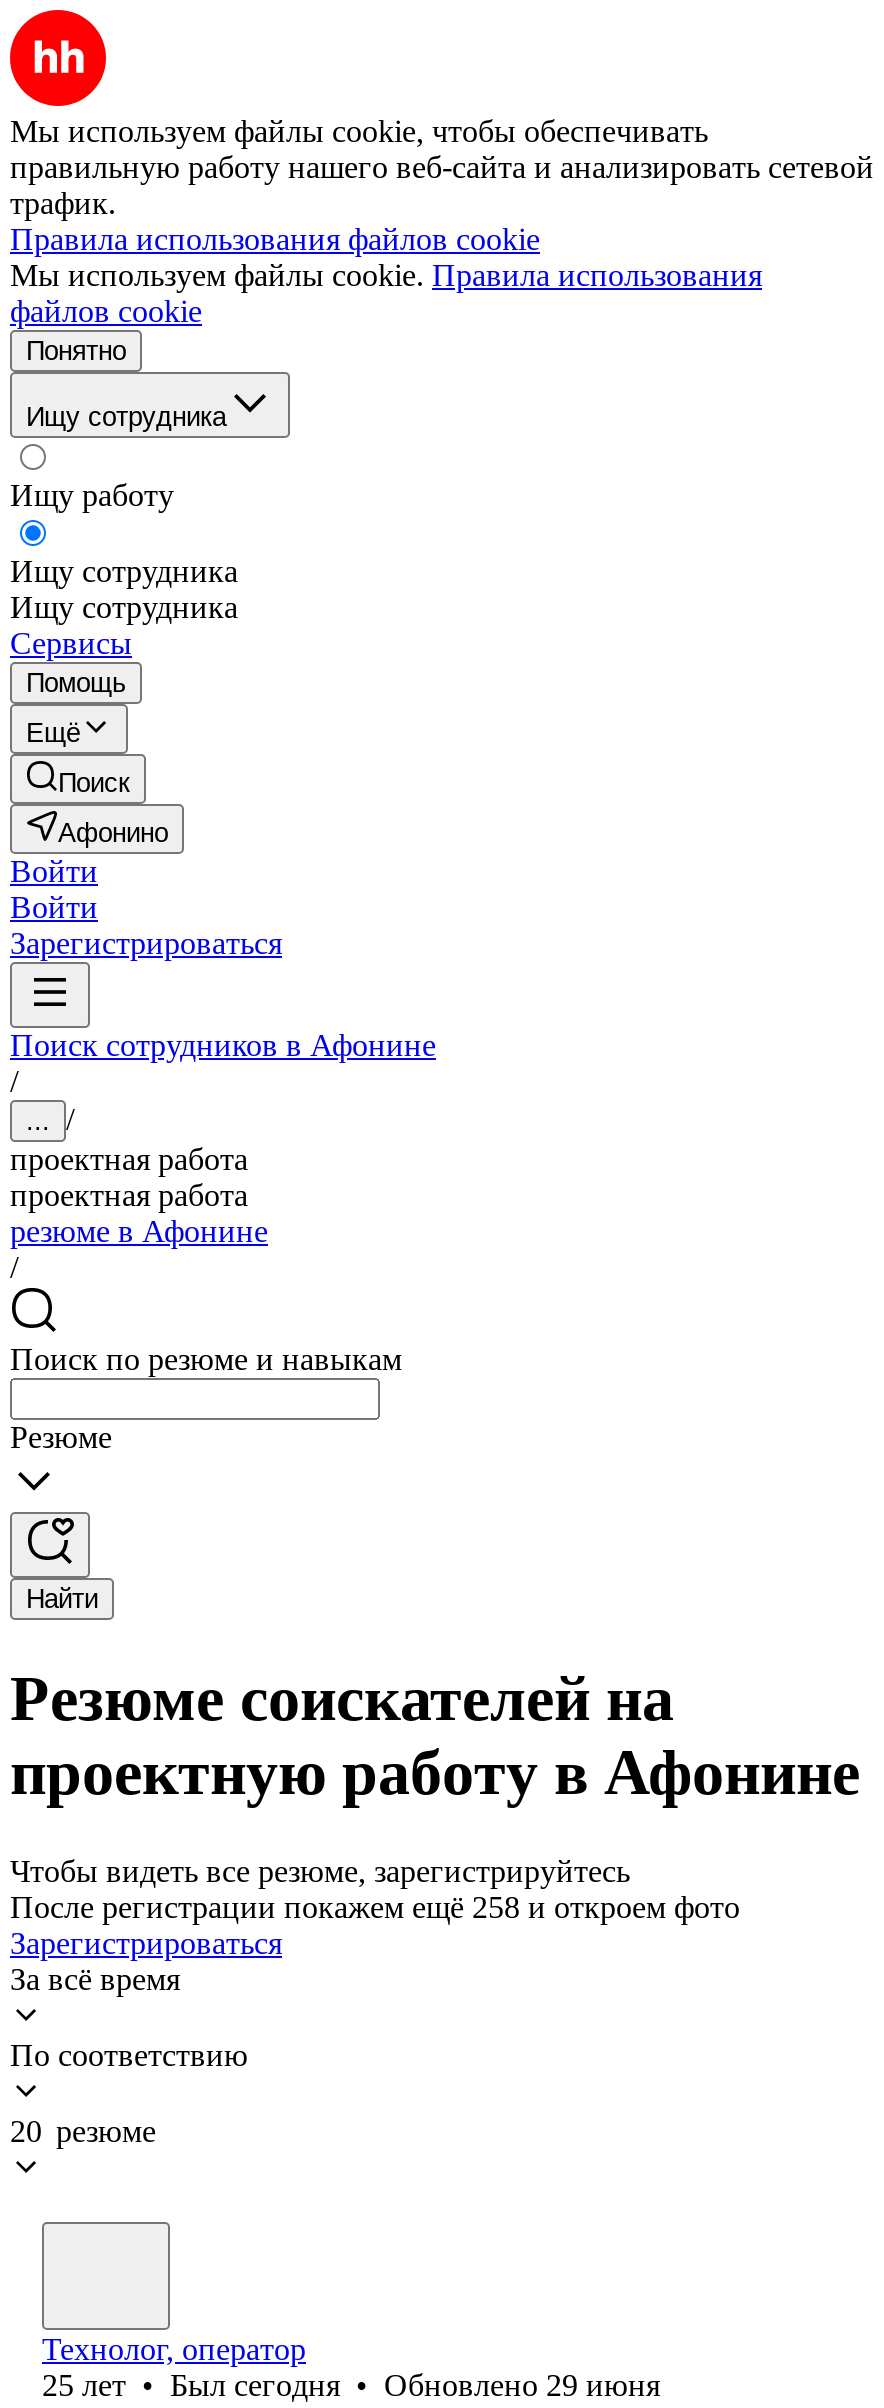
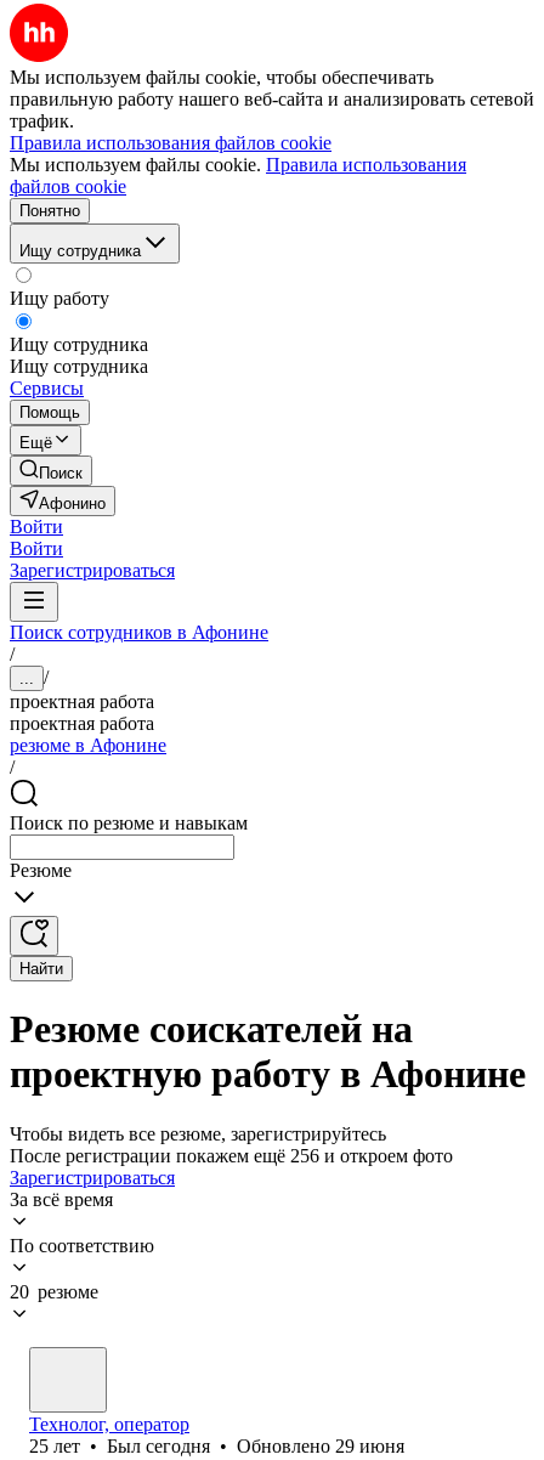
[10,1890,740,1924] После регистрации покажем ещё 258 и откроем фото -> [10,1145,453,1166] После регистрации покажем ещё 256 и откроем фото

